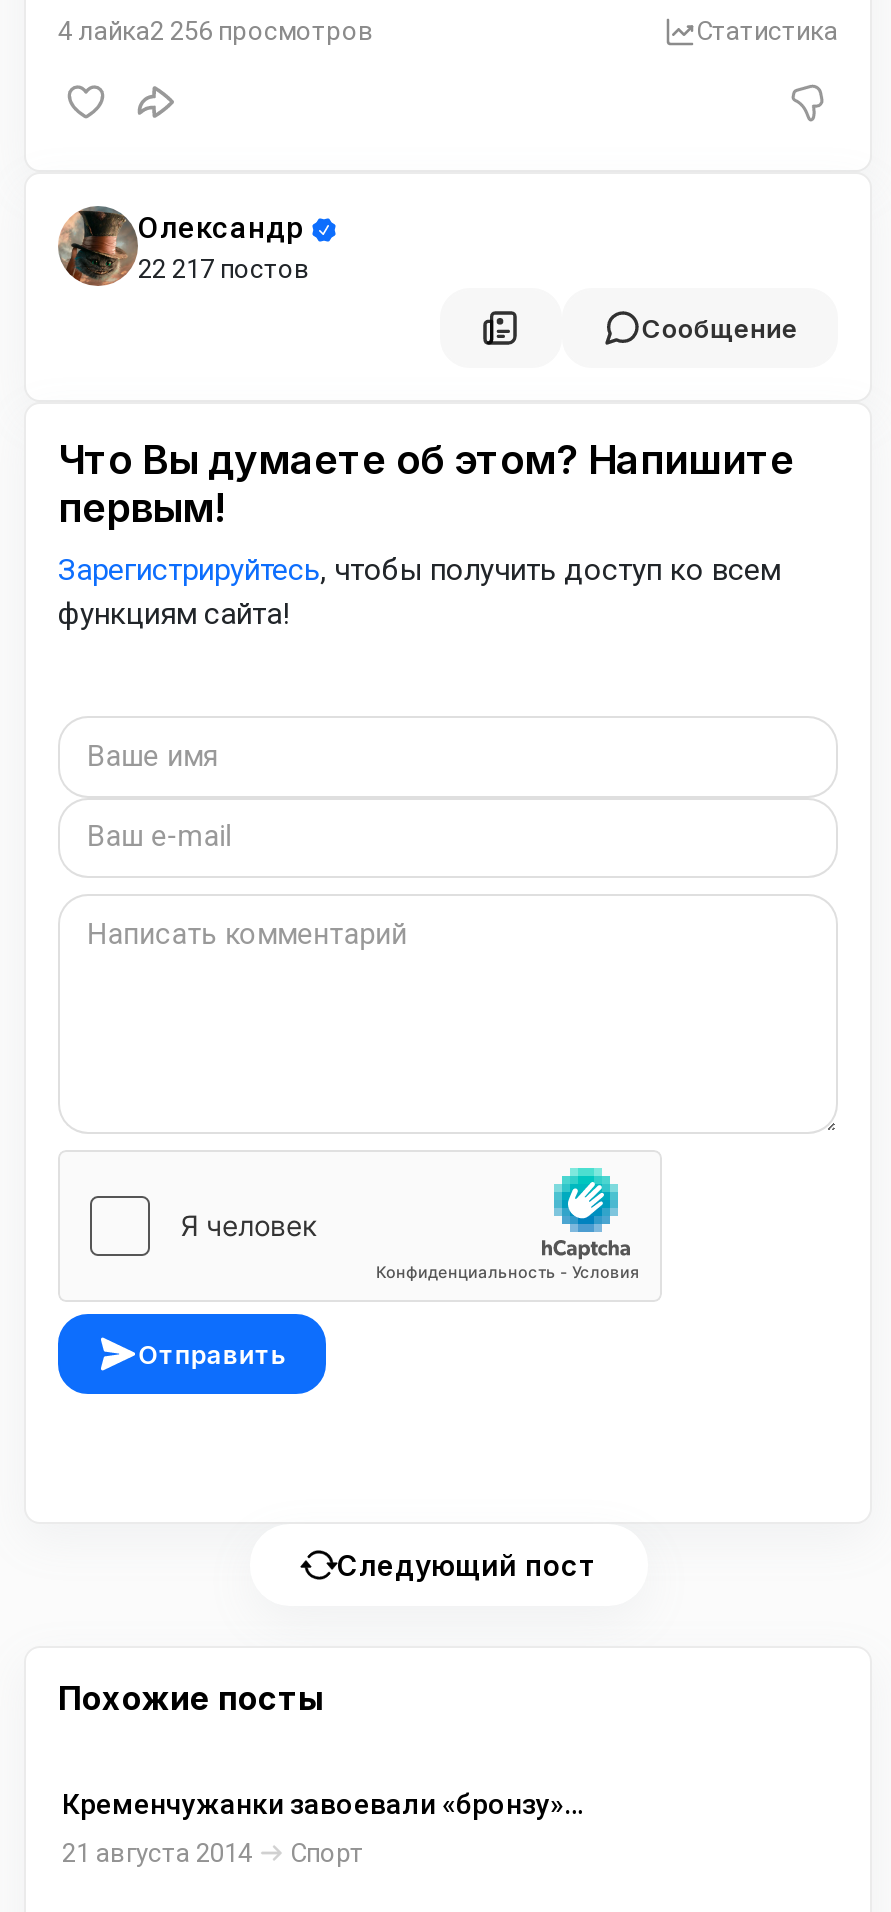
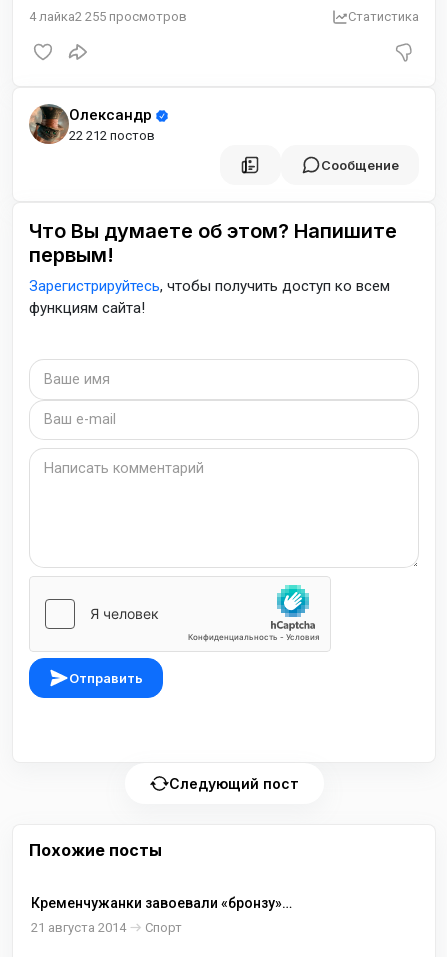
[58,16,374,46] 4 лайка2 256 просмотров -> [29,9,187,24] 4 лайка2 255 просмотров
[138,254,310,284] 22 217 постов -> [69,128,155,143] 22 212 постов

